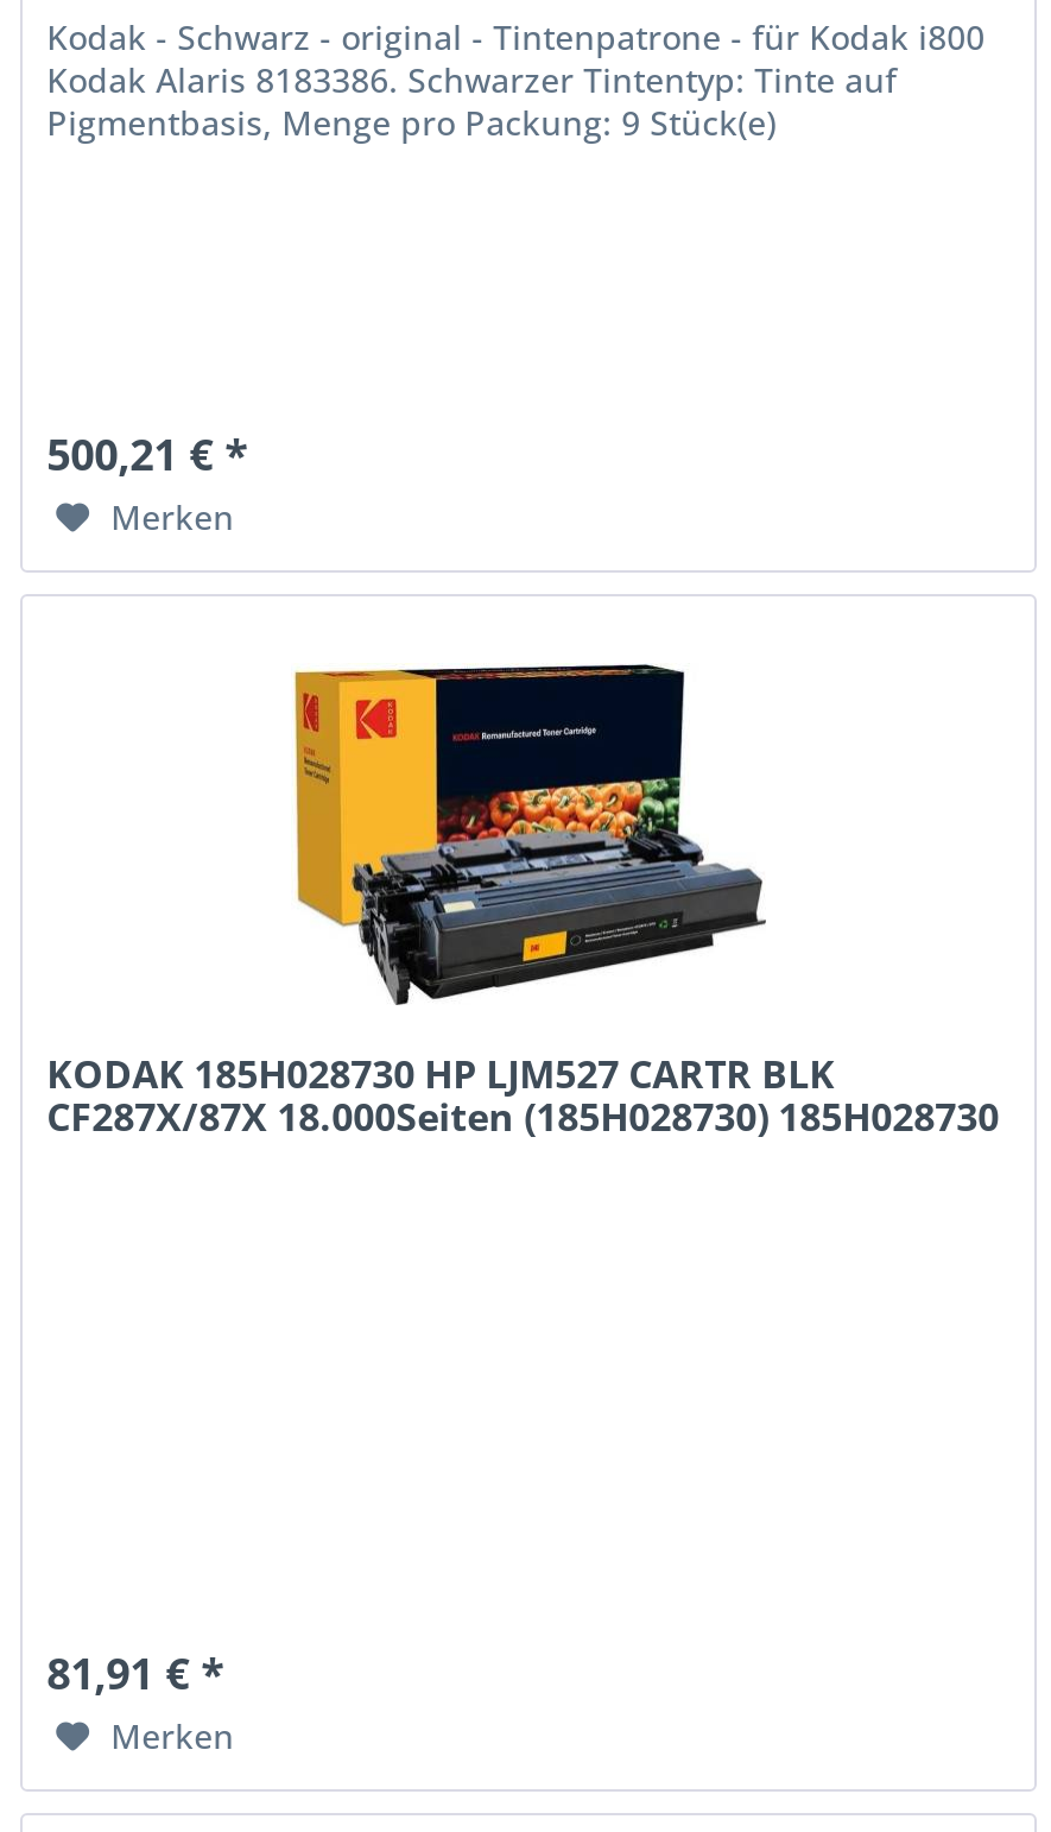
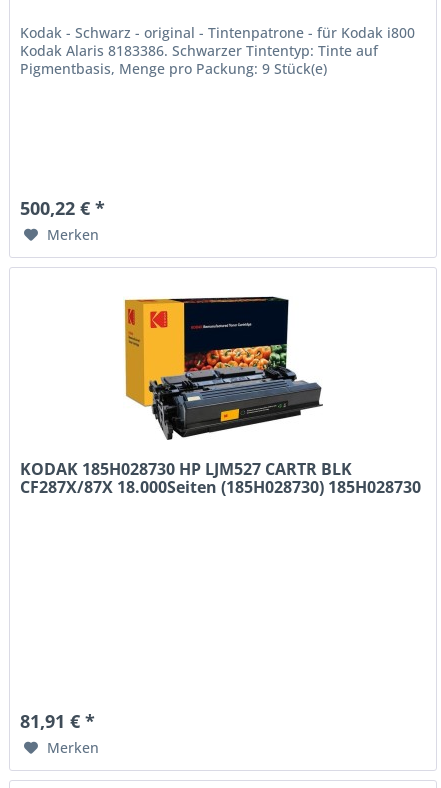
[47,426,249,483] 500,21 € * -> [20,196,105,220] 500,22 € *

